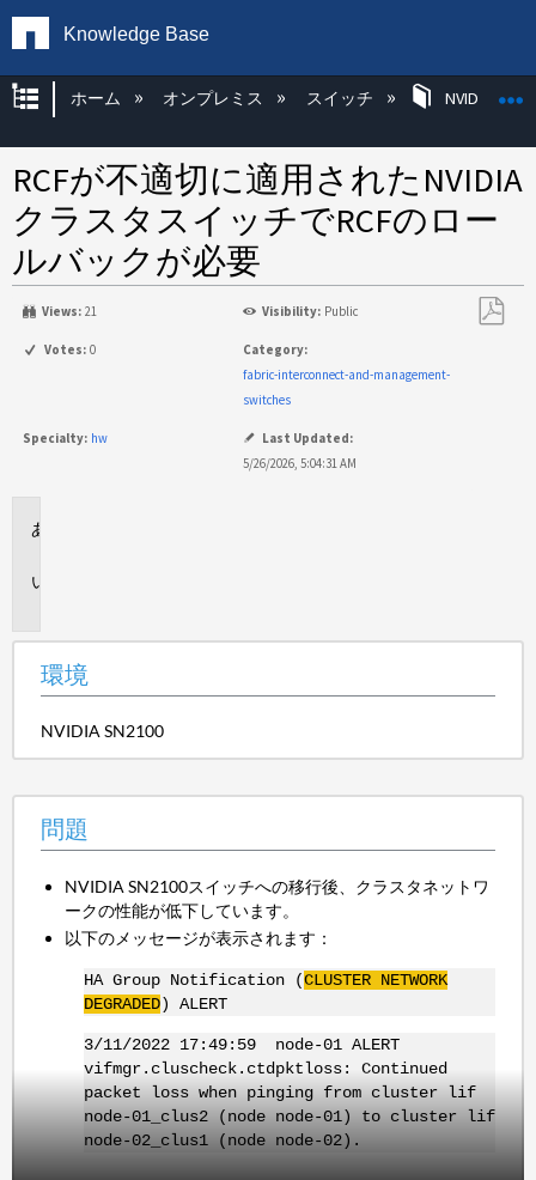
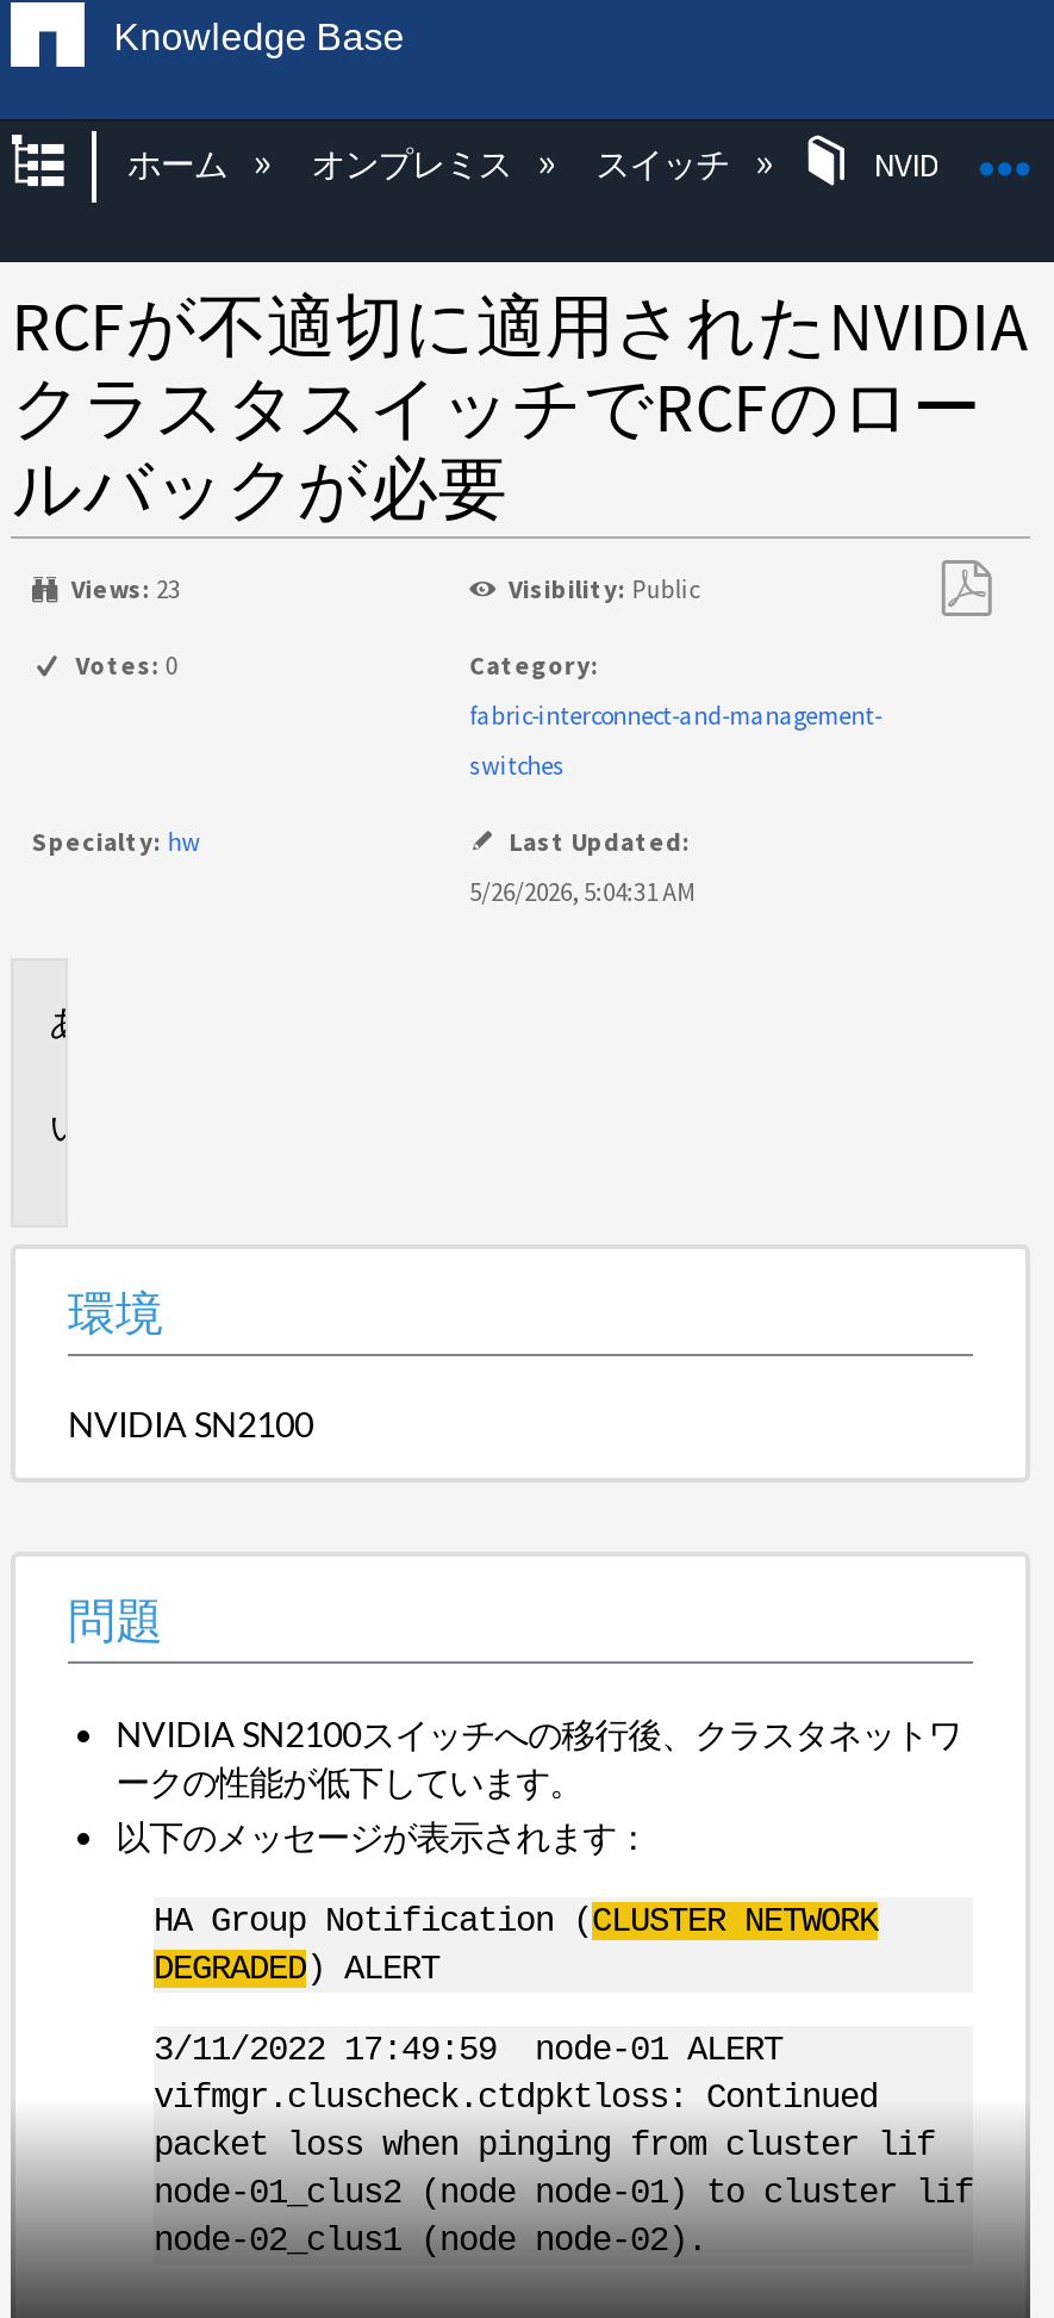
[42,303,97,320] Views: 21 -> [71,572,180,605] Views: 23

